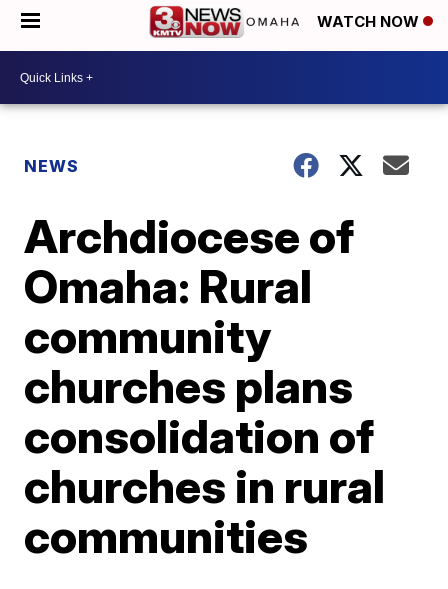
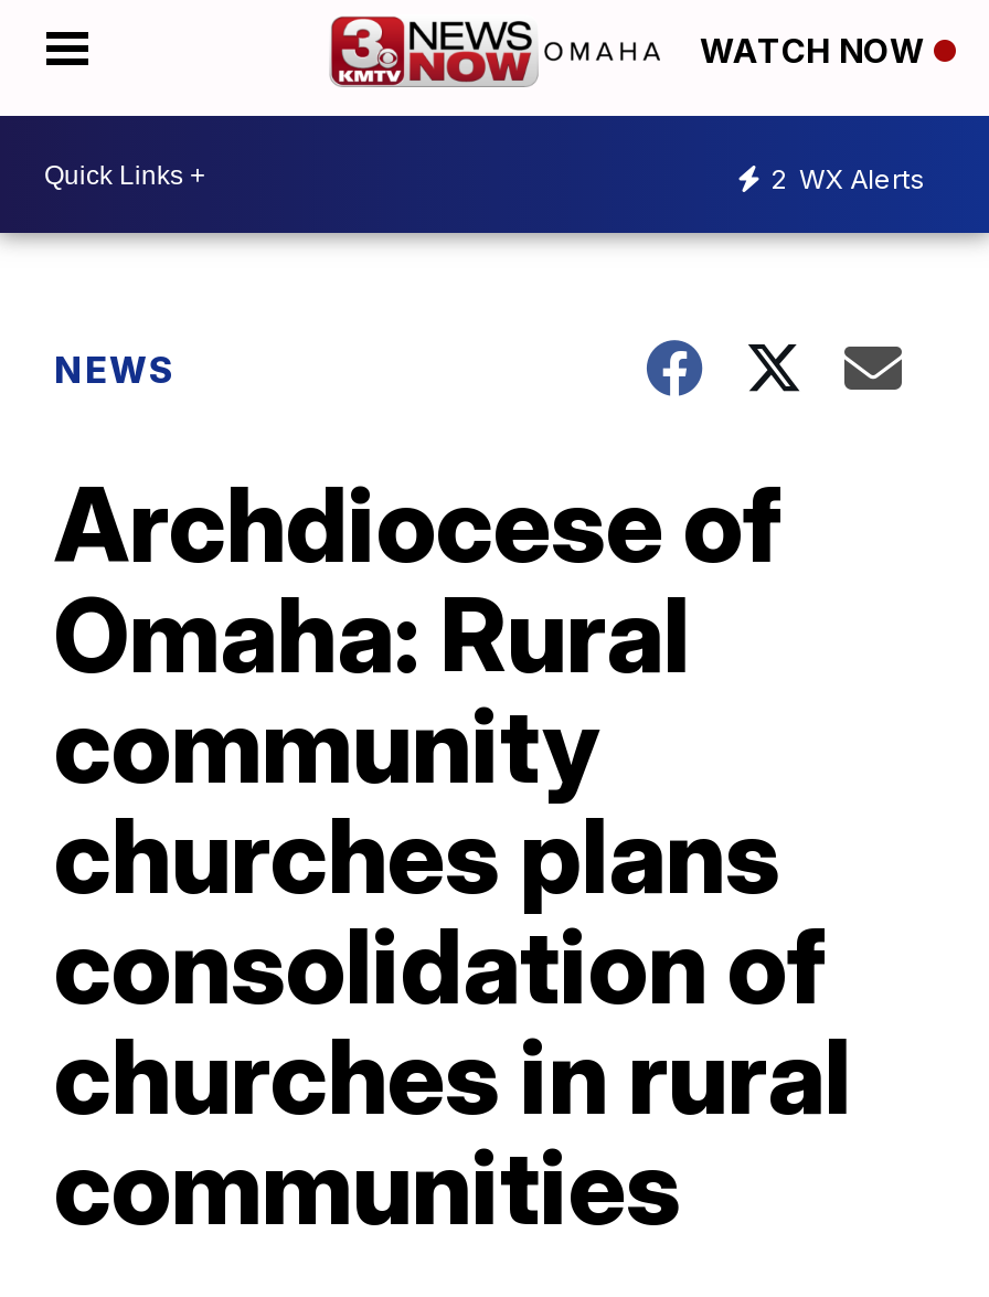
none -> [770,161,925,194] 2 WX Alerts

